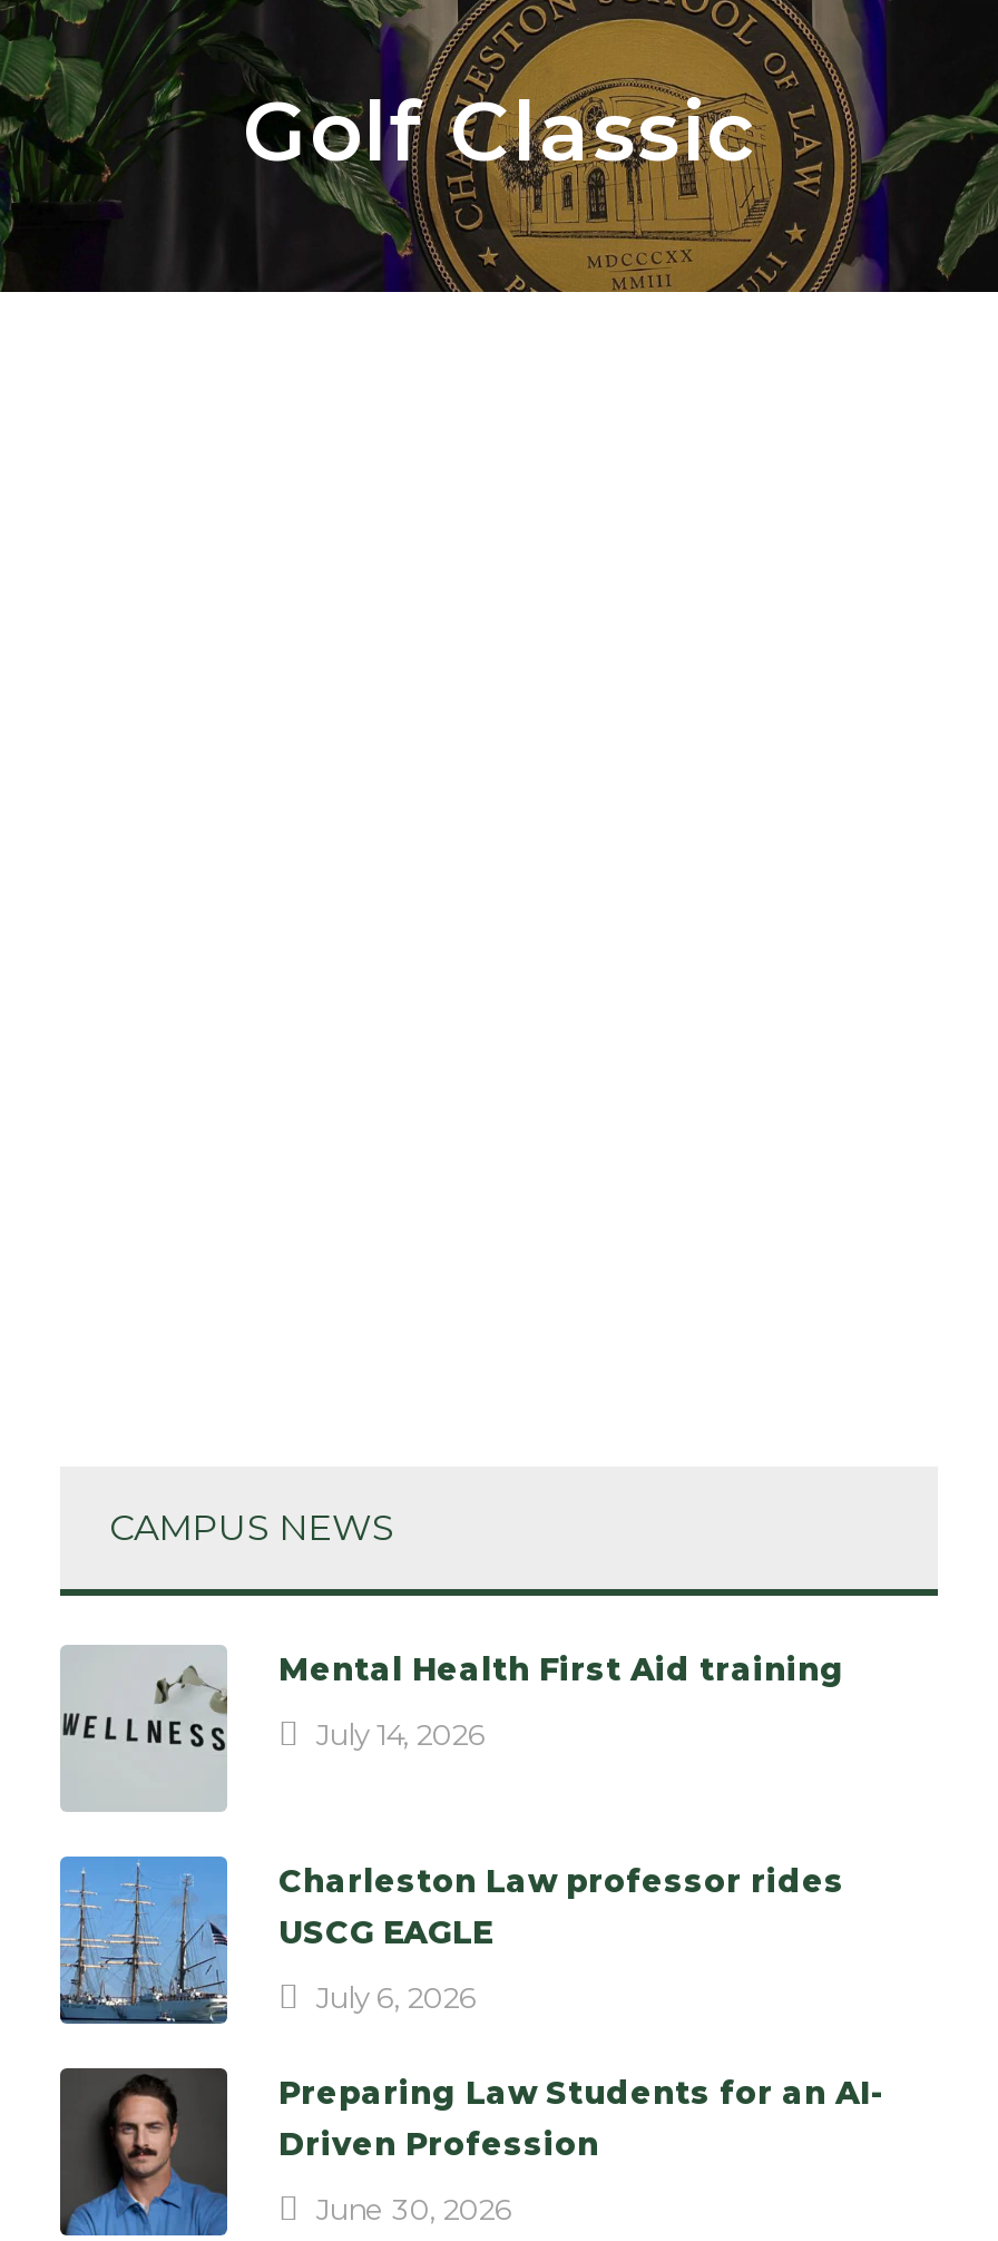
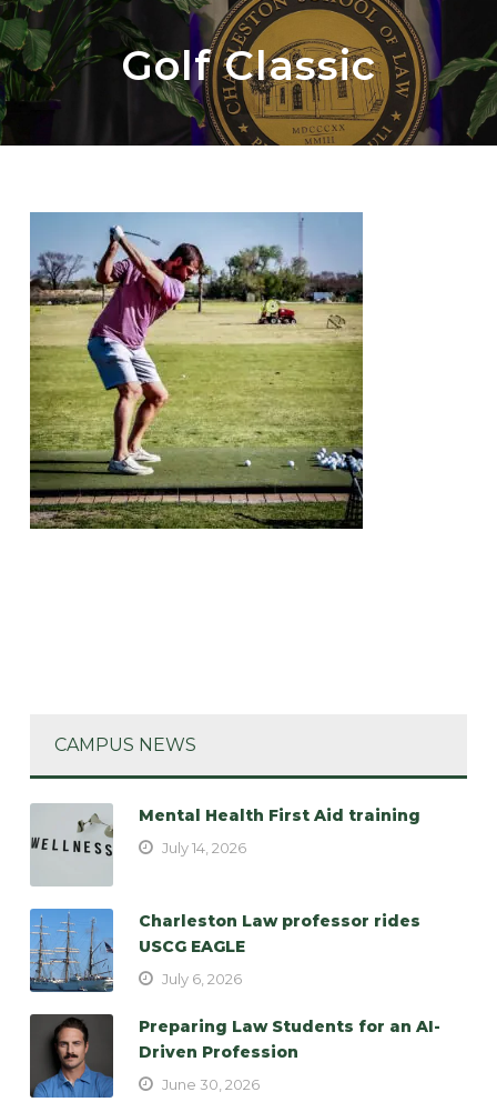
none -> [29,211,364,530] [image]

